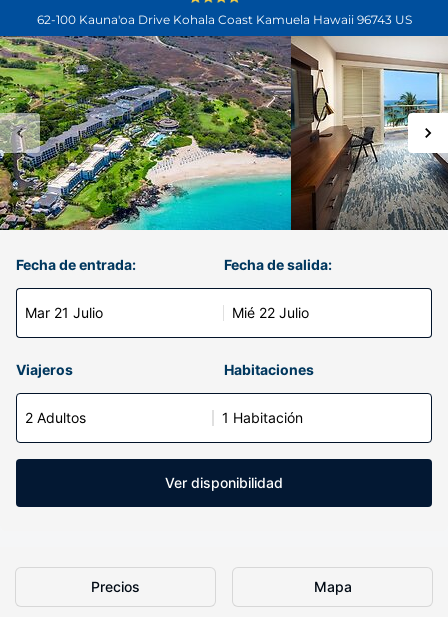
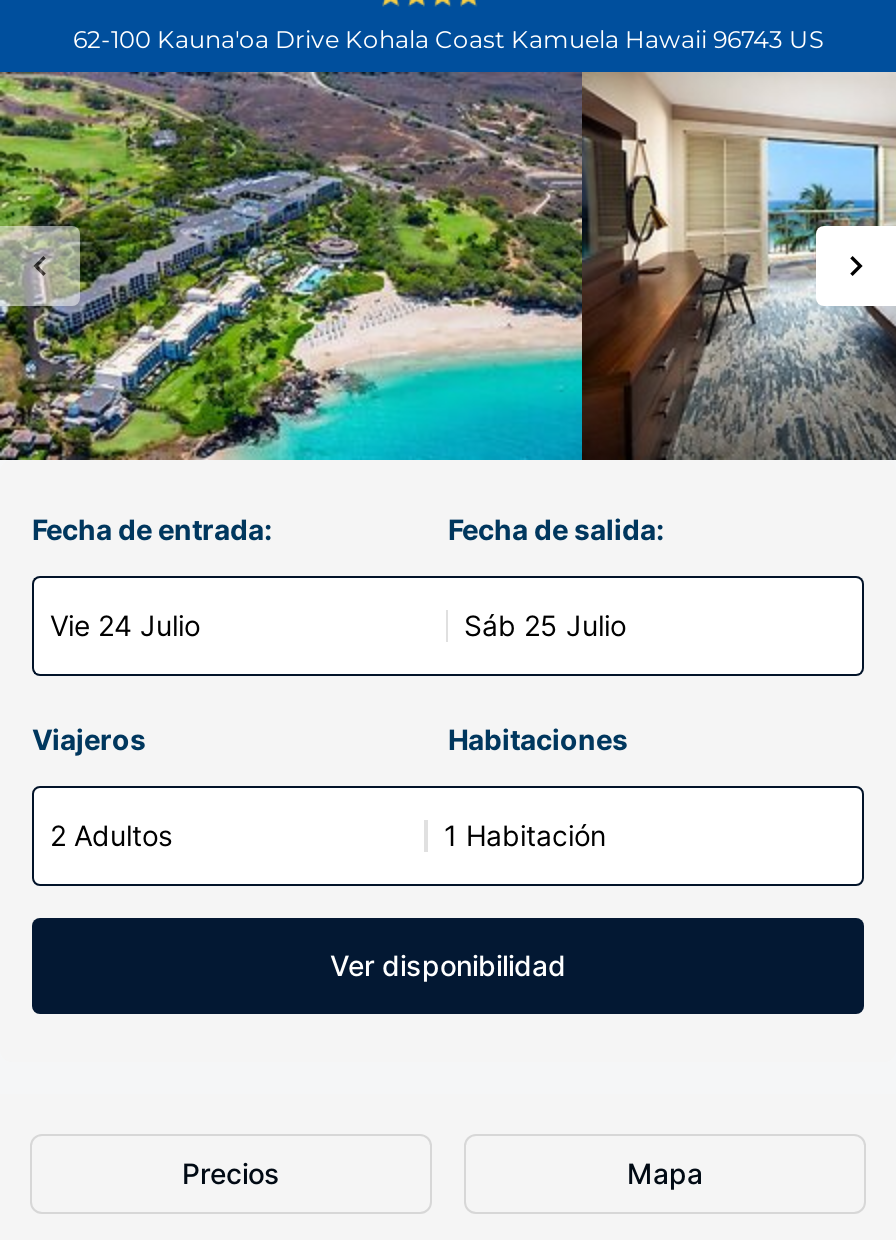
[25,304,103,321] Mar 21 Julio -> [50,608,200,642] Vie 24 Julio
[232,304,309,321] Mié 22 Julio -> [464,608,626,642] Sáb 25 Julio

